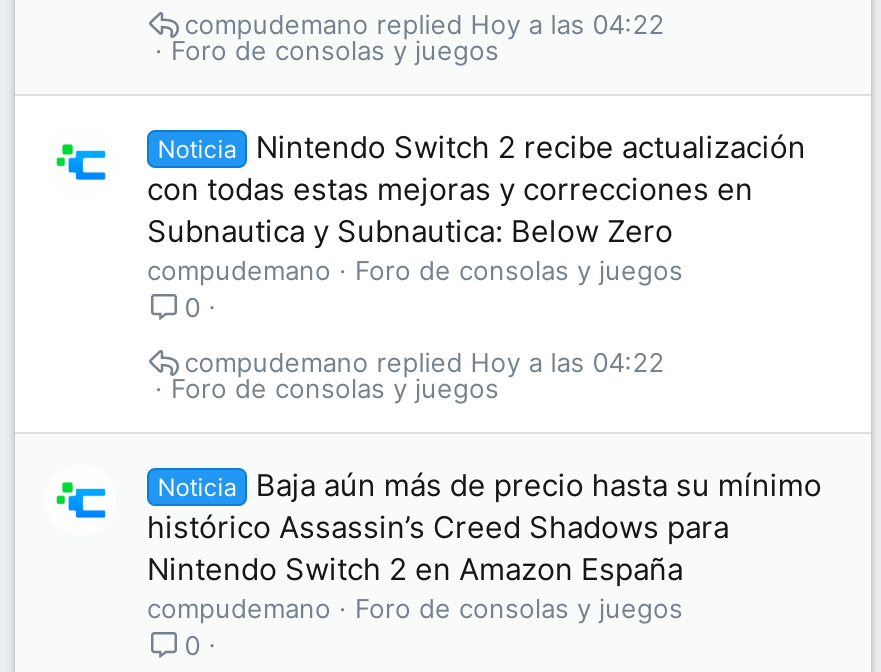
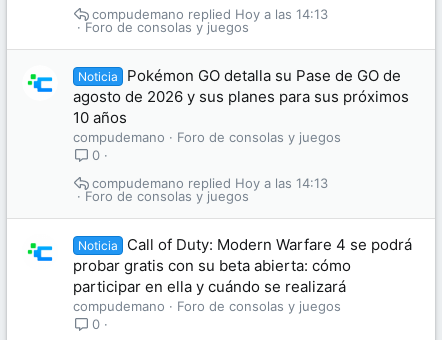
[470,8,664,40] Hoy a las 04:22 -> [235,6,328,22] Hoy a las 14:13
[147,128,806,250] Nintendo Switch 2 recibe actualización | con todas estas mejoras y correcciones en | Subnautica y Subnautica: Below Zero -> [73,66,409,127] Pokémon GO detalla su Pase de GO de | agosto de 2026 y sus planes para sus próximos | 10 años
[470,346,664,378] Hoy a las 04:22 -> [235,175,328,191] Hoy a las 14:13
[147,466,822,588] Baja aún más de precio hasta su mínimo | histórico Assassin’s Creed Shadows para | Nintendo Switch 2 en Amazon España -> [73,235,412,296] Call of Duty: Modern Warfare 4 se podrá | probar gratis con su beta abierta: cómo | participar en ella y cuándo se realizará

